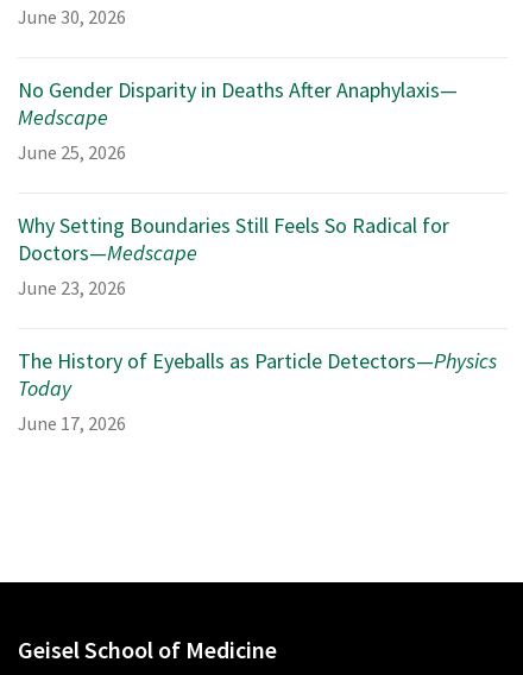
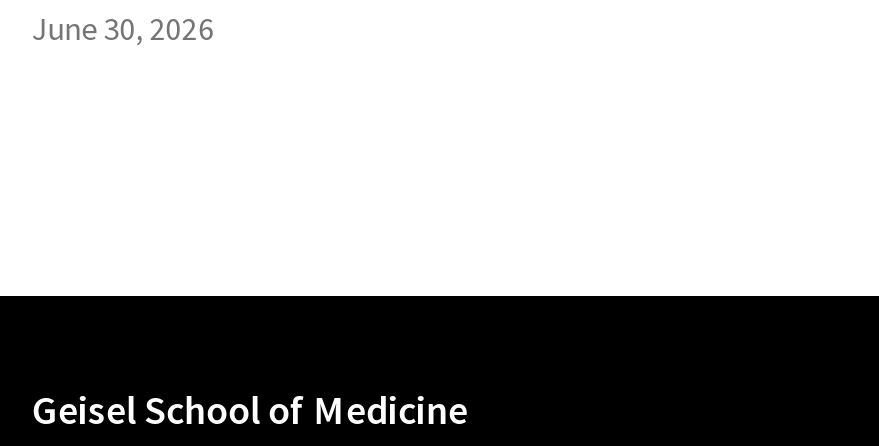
[18,76,497,435] No Gender Disparity in Deaths After Anaphylaxis— | Medscape | June 25, 2026 | Why Setting Boundaries Still Feels So Radical for | Doctors—Medscape | June 23, 2026 | The History of Eyeballs as Particle Detectors—Physics | Today | June 17, 2026 -> none

